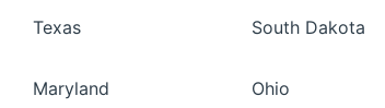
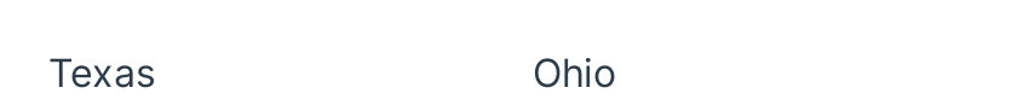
[33,16,365,99] South Dakota | Maryland -> none

